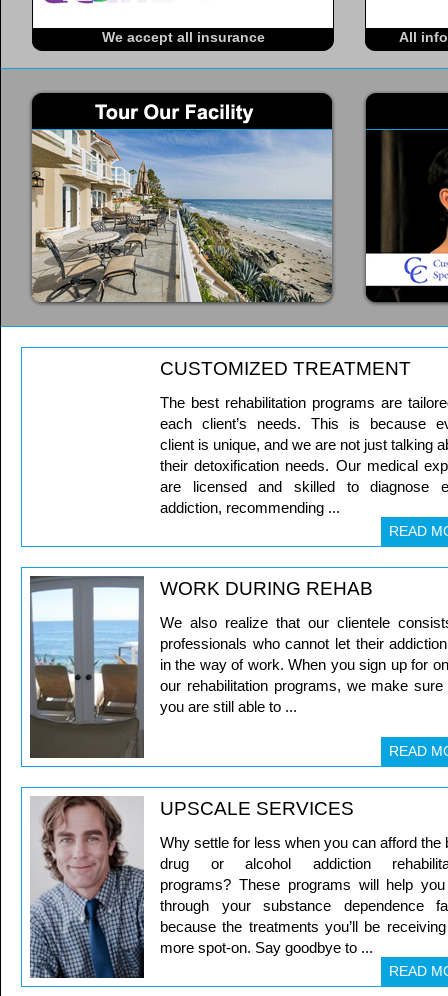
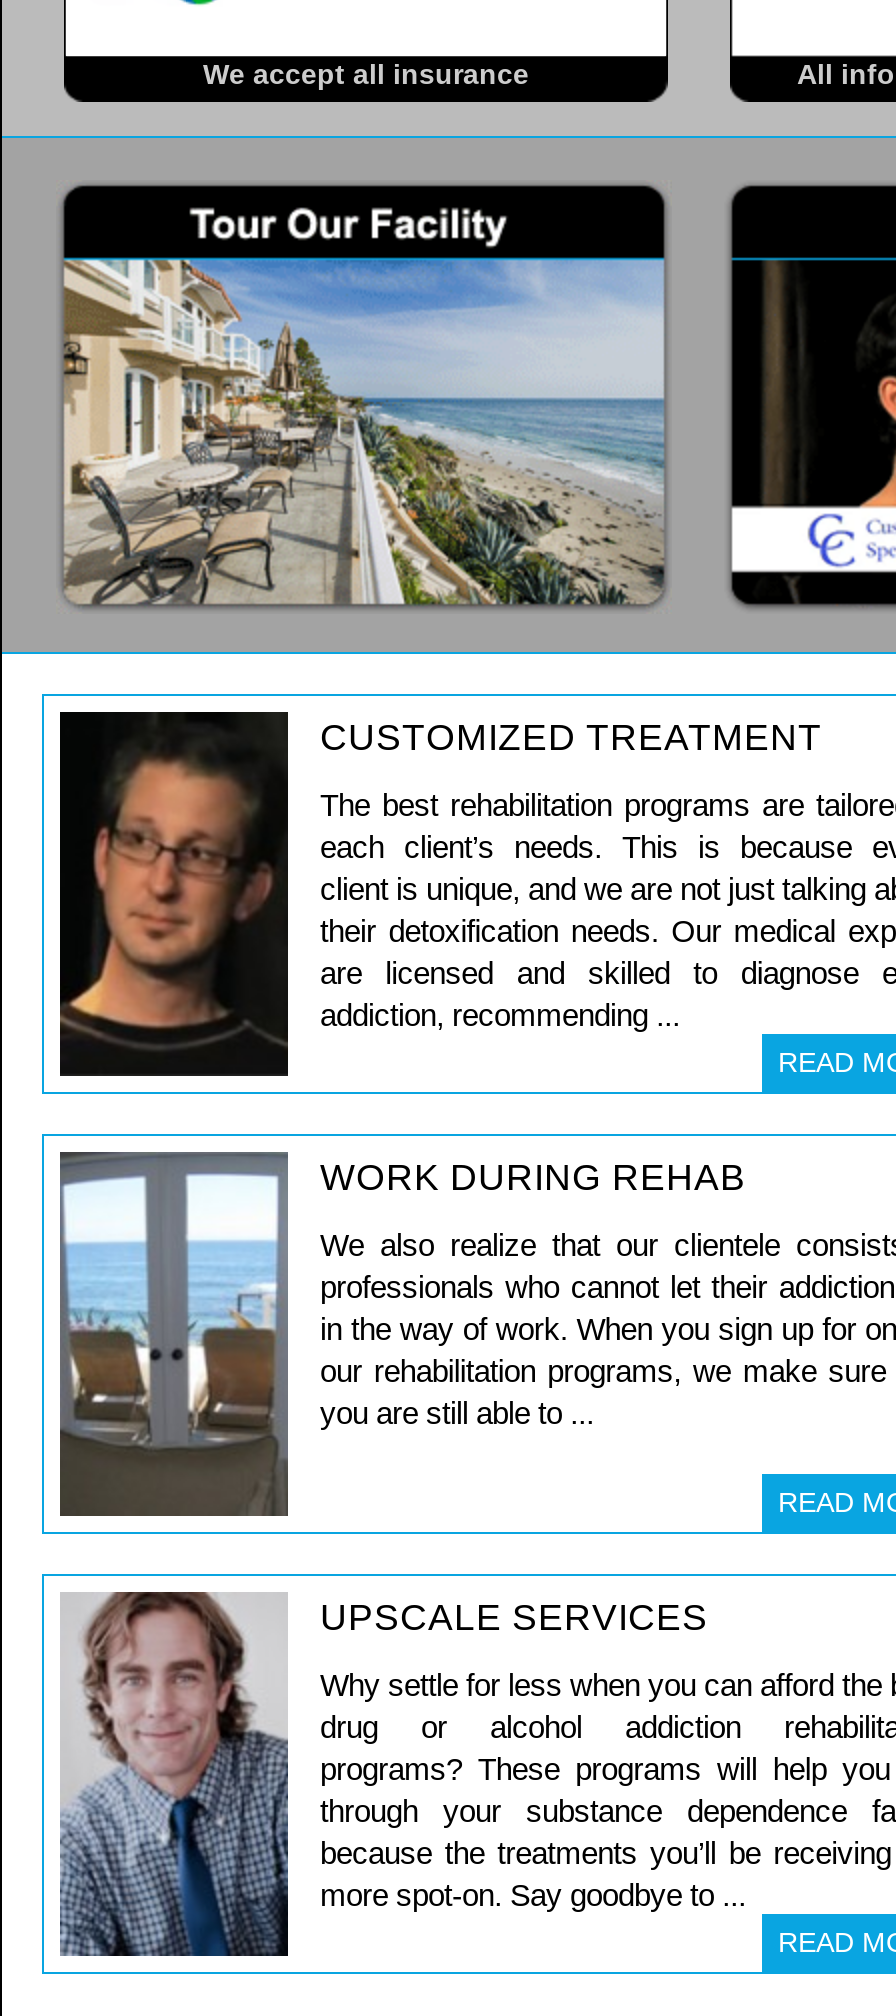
none -> [58,710,290,1078] [image]

